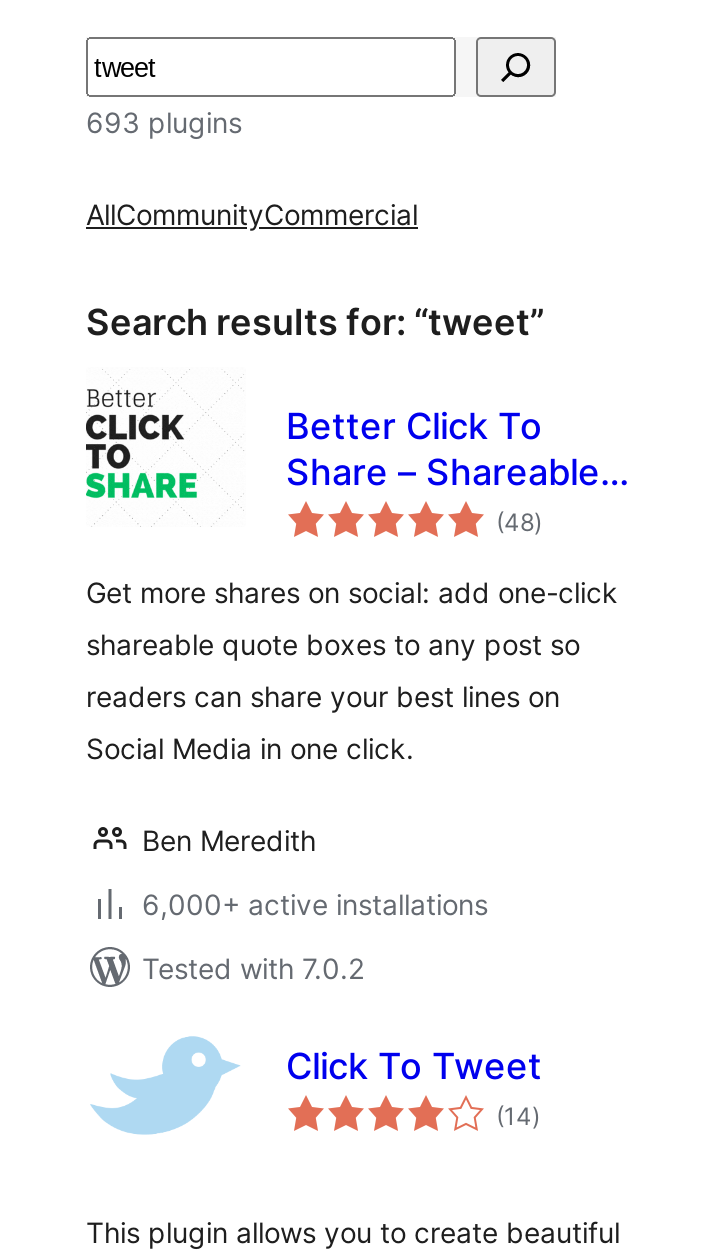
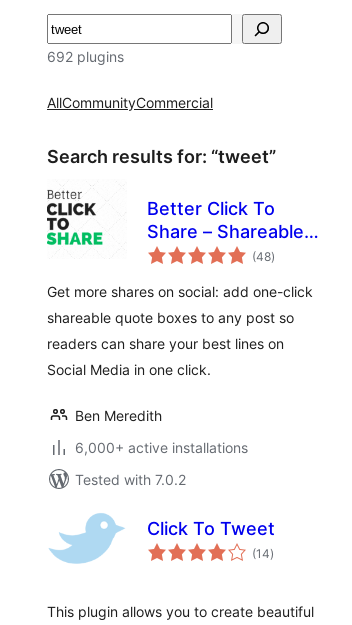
[86,105,242,139] 693 plugins -> [47,48,124,65] 692 plugins

